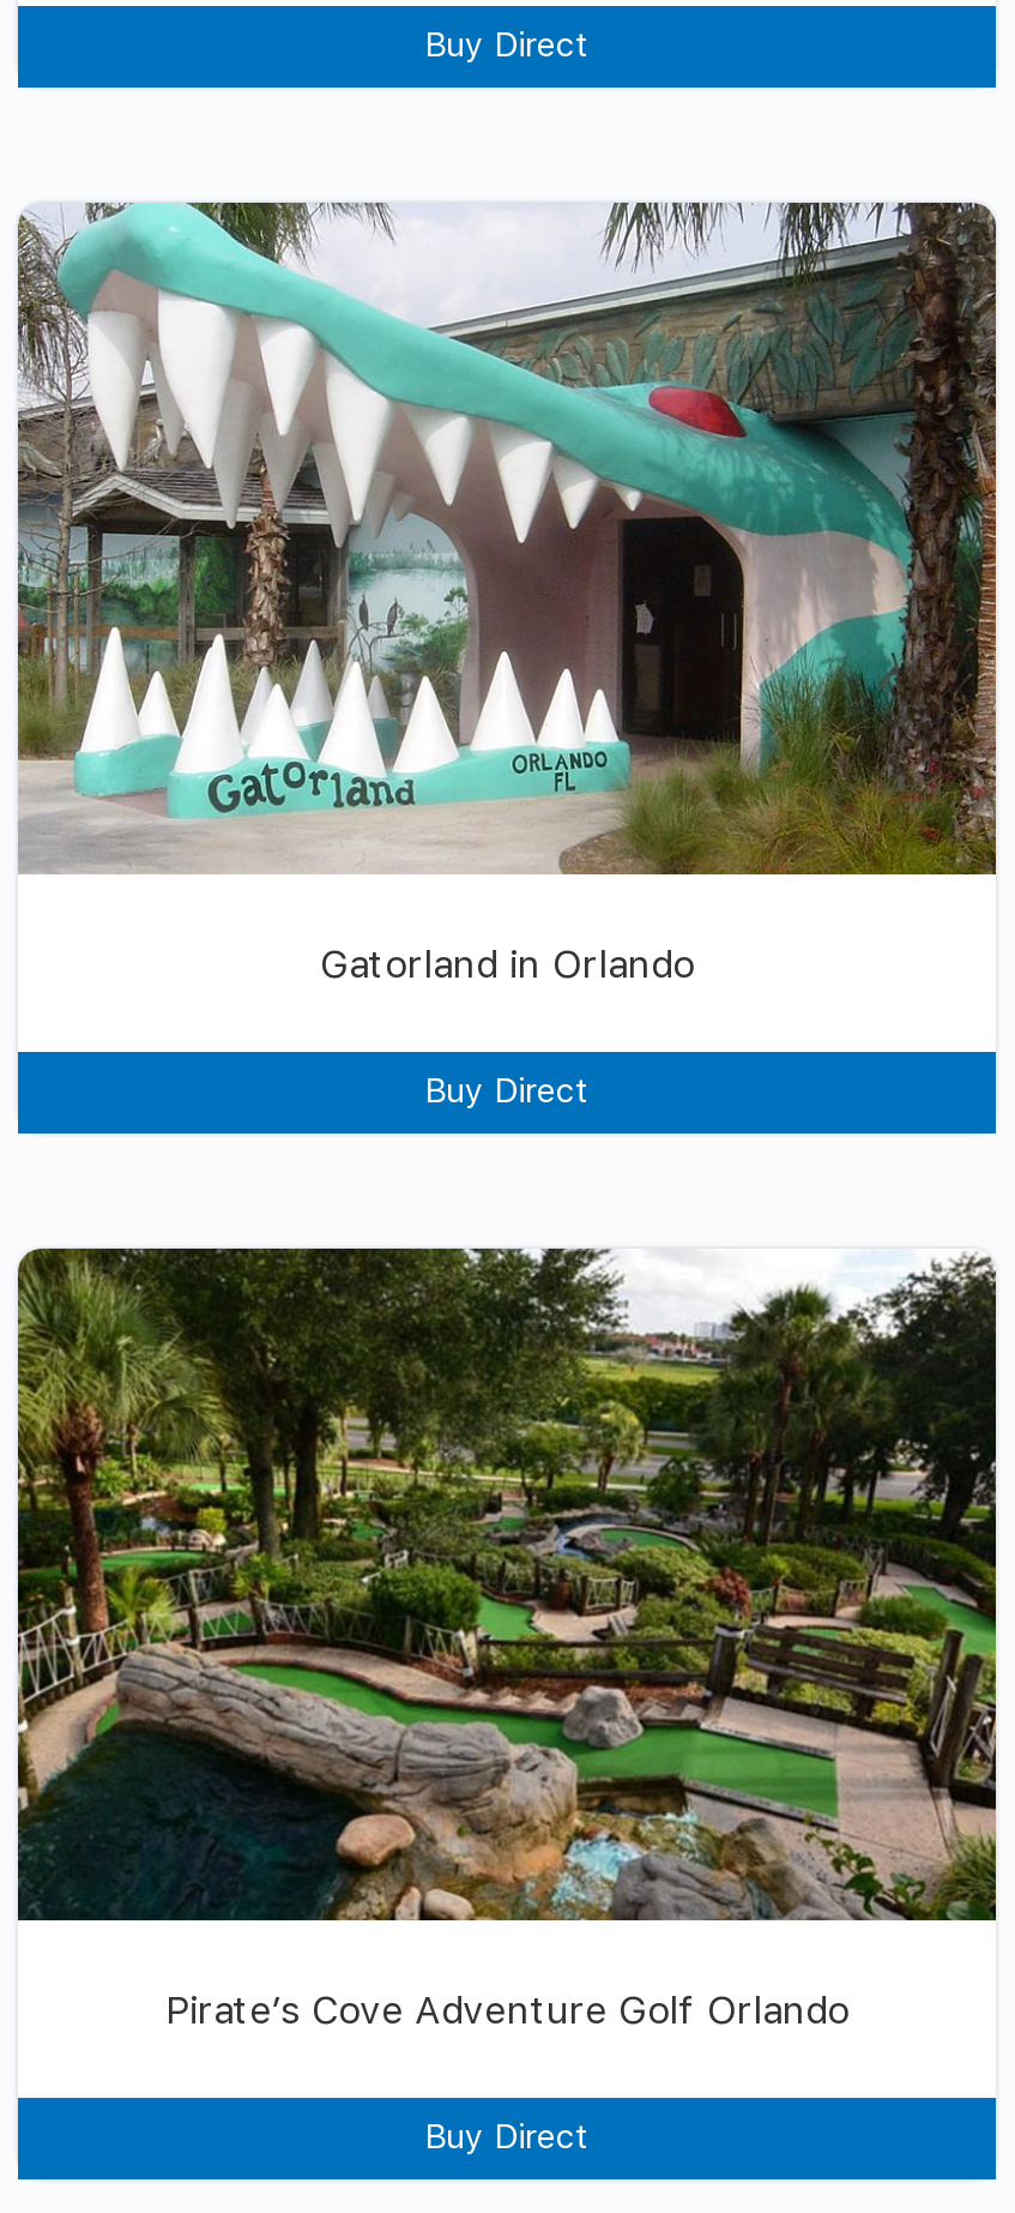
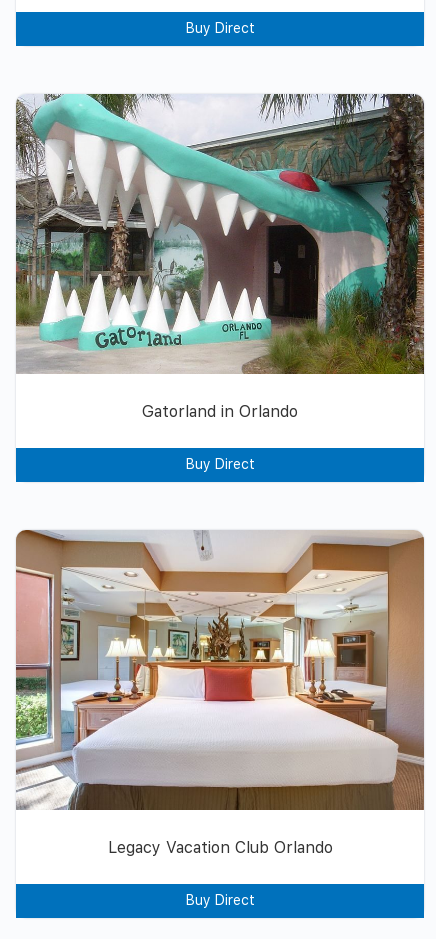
[16,1246,998,2033] [image] | Pirate’s Cove Adventure Golf Orlando -> [15,530,425,857] [image] | Legacy Vacation Club Orlando

